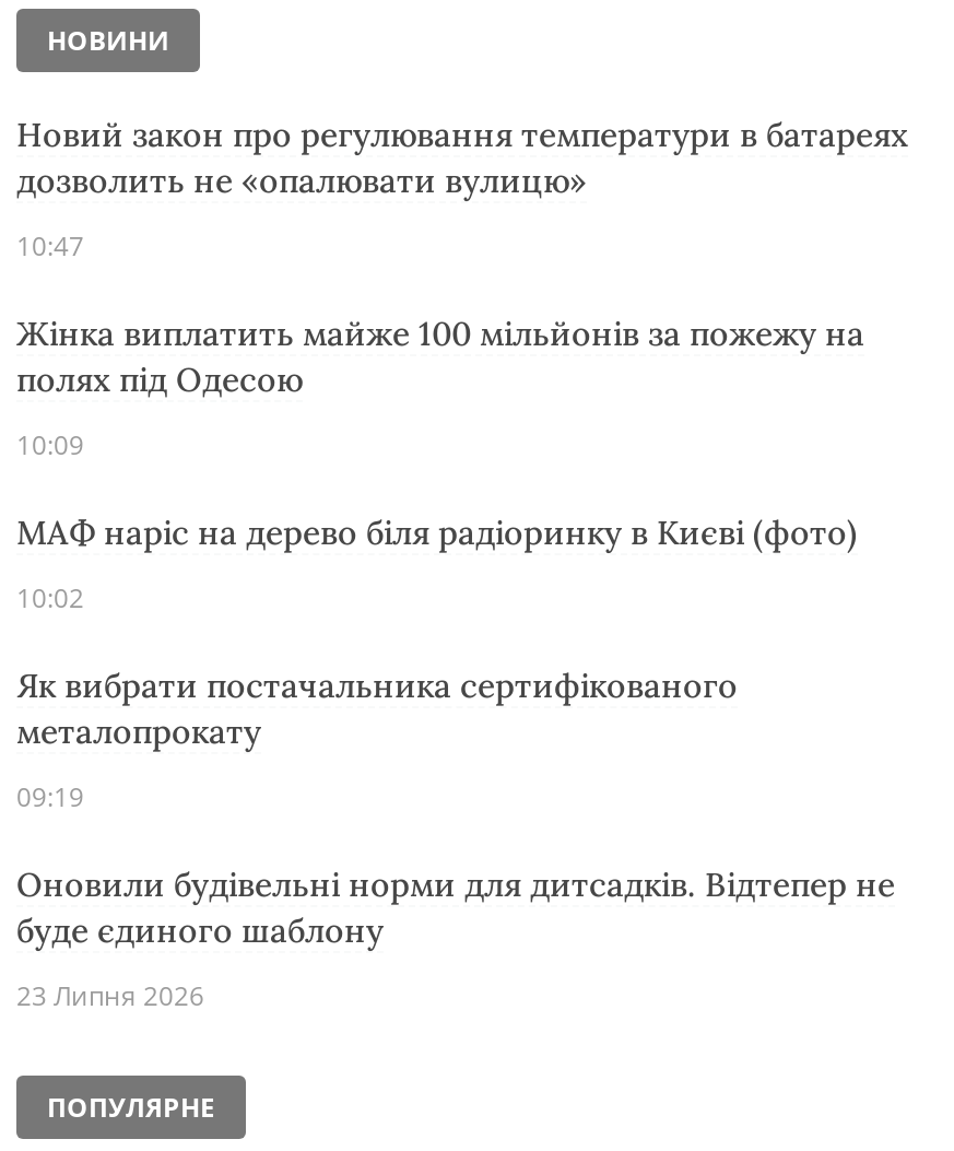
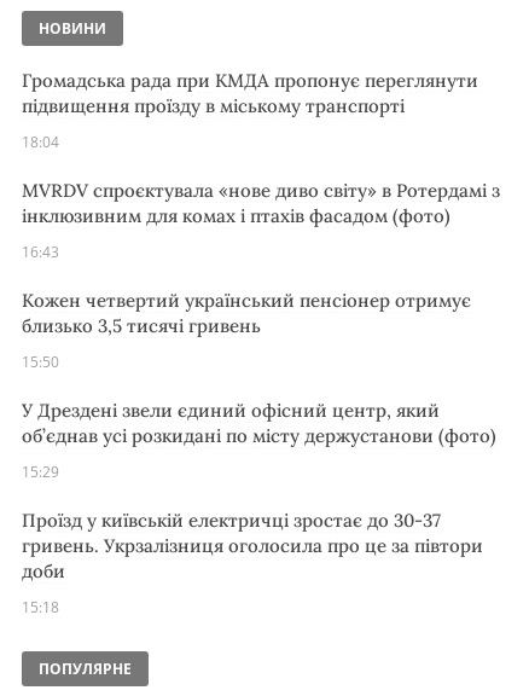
[16,113,908,200] Новий закон про регулювання температури в батареях | дозволить не «опалювати вулицю» -> [22,69,478,117] Громадська рада при КМДА пропонує переглянути | підвищення проїзду в міському транспорті
[16,226,84,264] 10:47 -> [22,132,59,152] 18:04
[16,312,864,399] Жінка виплатить майже 100 мільйонів за пожежу на | полях під Одесою -> [22,179,500,227] MVRDV спроєктувала «нове диво світу» в Ротердамі з | інклюзивним для комах і птахів фасадом (фото)
[16,425,84,463] 10:09 -> [22,242,59,262] 16:43
[16,511,858,552] МАФ наріс на дерево біля радіоринку в Києві (фото) -> [22,289,471,337] Кожен четвертий український пенсіонер отримує | близько 3,5 тисячі гривень
[16,578,84,616] 10:02 -> [22,352,59,372] 15:50
[16,664,738,751] Як вибрати постачальника сертифікованого | металопрокату -> [22,399,496,447] У Дрездені звели єдиний офісний центр, який | об’єднав усі розкидані по місту держустанови (фото)
[16,777,84,815] 09:19 -> [22,462,59,482] 15:29
[16,863,895,950] Оновили будівельні норми для дитсадків. Відтепер не | буде єдиного шаблону -> [22,509,483,583] Проїзд у київській електричці зростає до 30-37 | гривень. Укрзалізниця оголосила про це за півтори | доби
[16,976,204,1013] 23 Липня 2026 -> [22,597,59,618] 15:18

